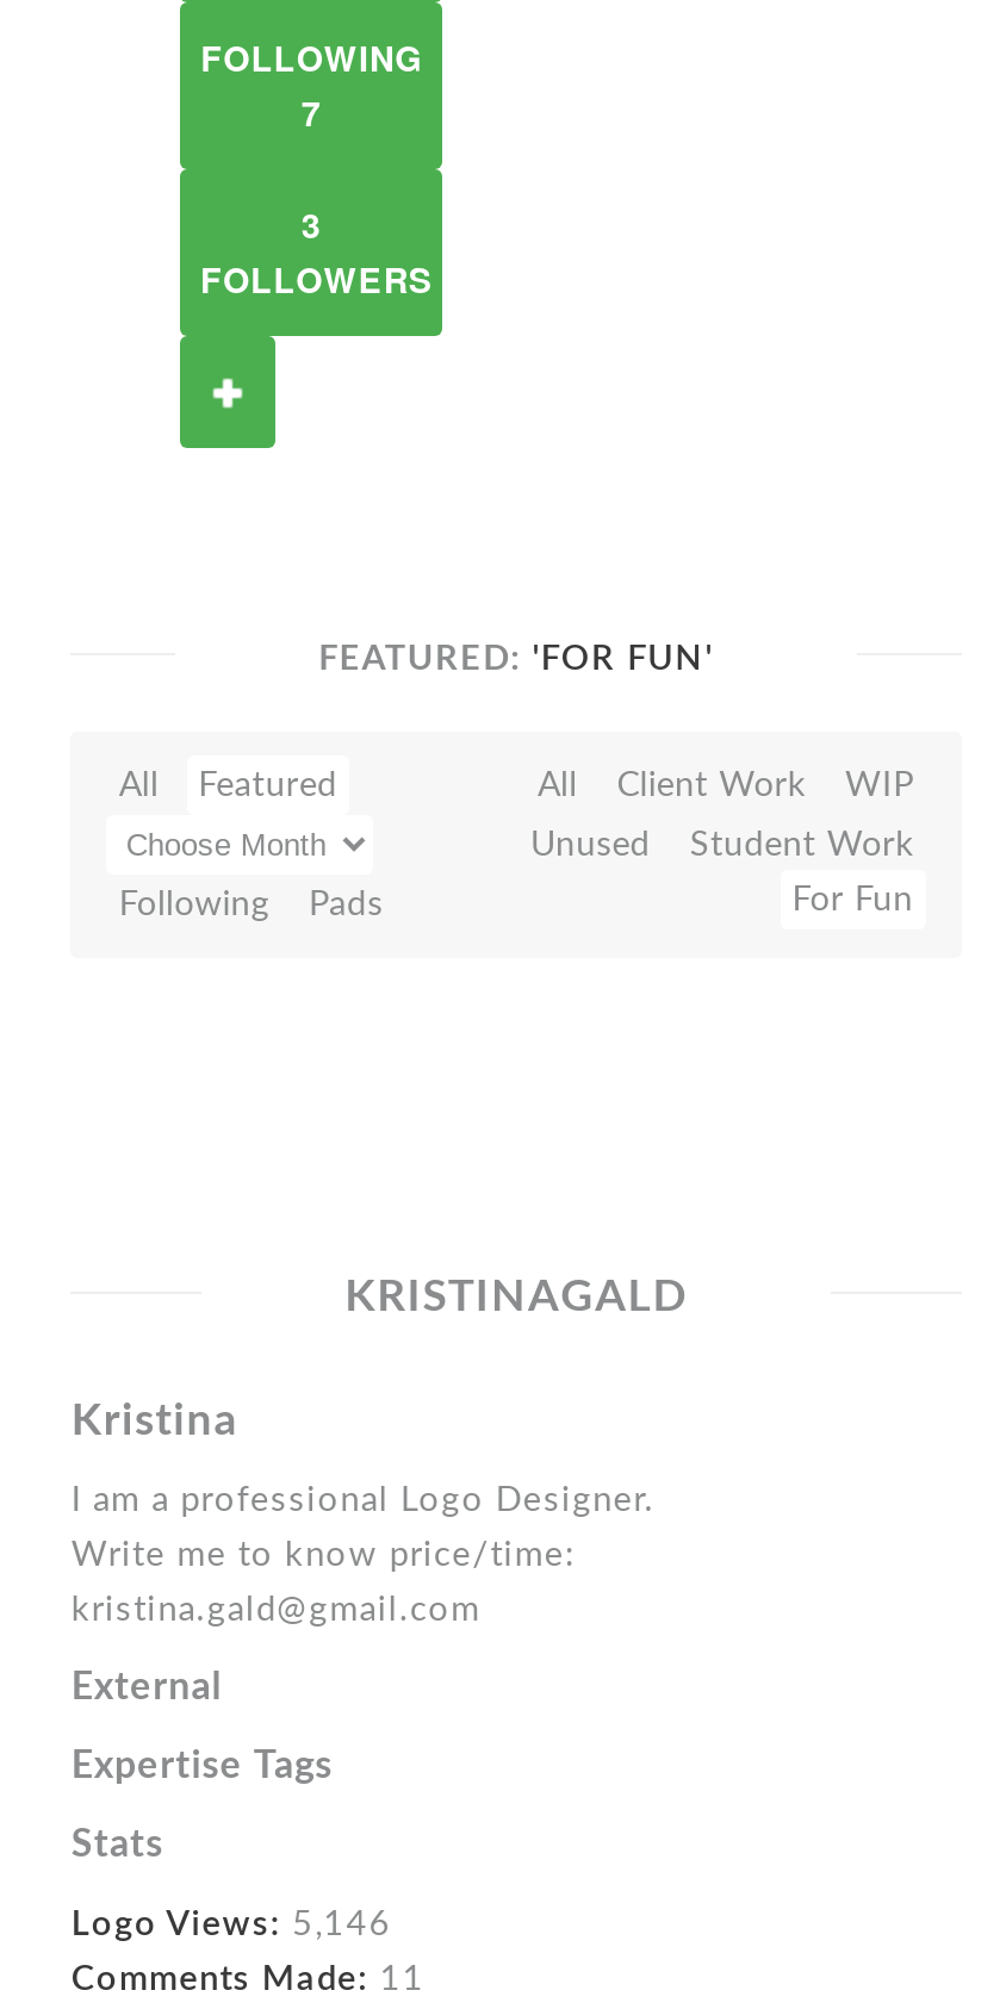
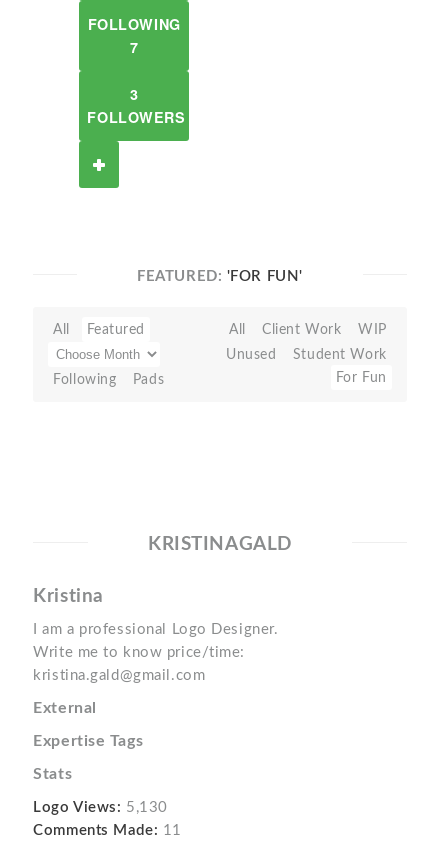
[71,1907,392,1942] Logo Views: 5,146 -> [33,800,168,815] Logo Views: 5,130

